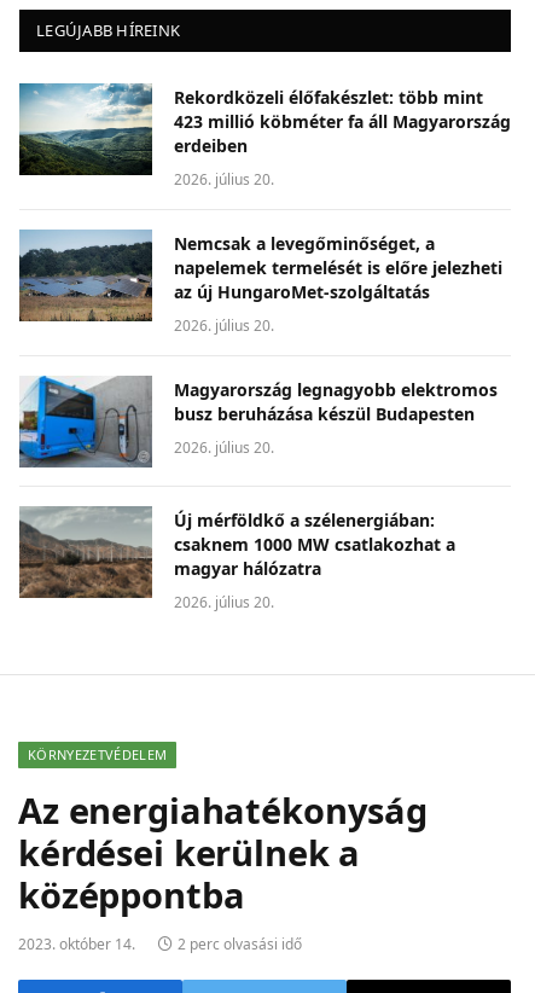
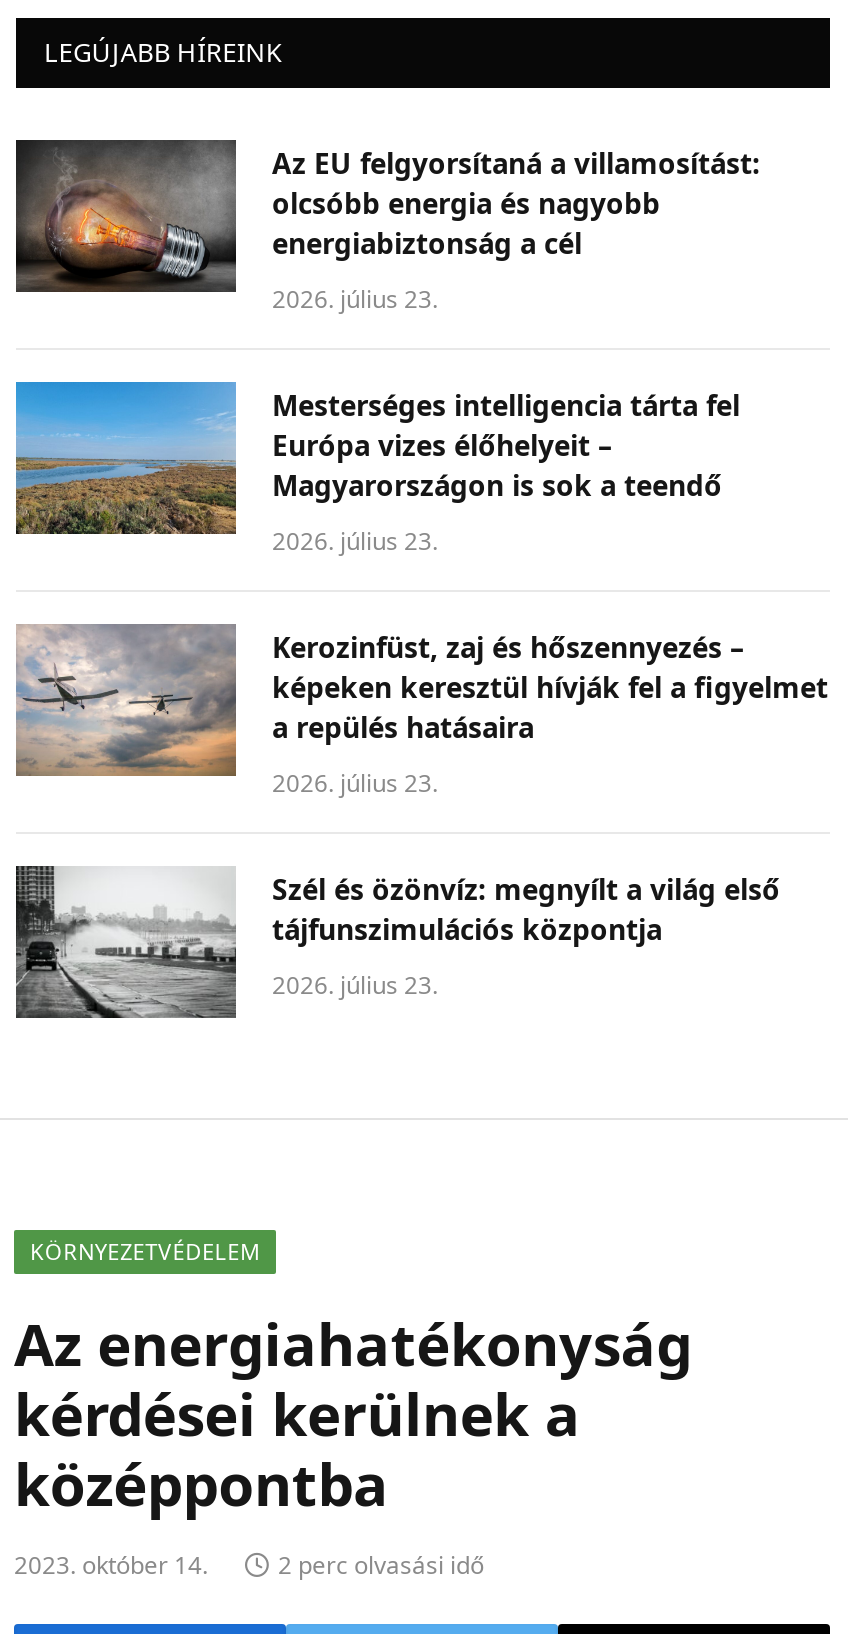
[18,82,511,175] [image] | Rekordközeli élőfakészlet: több mint | 423 millió köbméter fa áll Magyarország | erdeiben -> [14,138,760,292] [image] | Az EU felgyorsítaná a villamosítást: | olcsóbb energia és nagyobb | energiabiztonság a cél
[174,169,274,189] 2026. július 20. -> [272,282,438,316] 2026. július 23.
[18,231,502,321] [image] | Nemcsak a levegőminőséget, a | napelemek termelését is előre jelezheti | az új HungaroMet-szolgáltatás -> [14,382,740,534] [image] | Mesterséges intelligencia tárta fel | Európa vizes élőhelyeit – | Magyarországon is sok a teendő
[174,315,274,336] 2026. július 20. -> [272,524,438,558] 2026. július 23.
[18,374,498,468] [image] | Magyarország legnagyobb elektromos | busz beruházása készül Budapesten -> [16,624,828,776] [image] | Kerozinfüst, zaj és hőszennyezés – | képeken keresztül hívják fel a figyelmet | a repülés hatásaira
[174,437,274,458] 2026. július 20. -> [272,766,438,800] 2026. július 23.
[19,505,455,614] [image] | Új mérföldkő a szélenergiában: | csaknem 1000 MW csatlakozhat a | magyar hálózatra -> [14,840,780,1020] [image] | Szél és özönvíz: megnyílt a világ első | tájfunszimulációs központja
[174,592,274,612] 2026. július 20. -> [272,968,438,1002] 2026. július 23.

